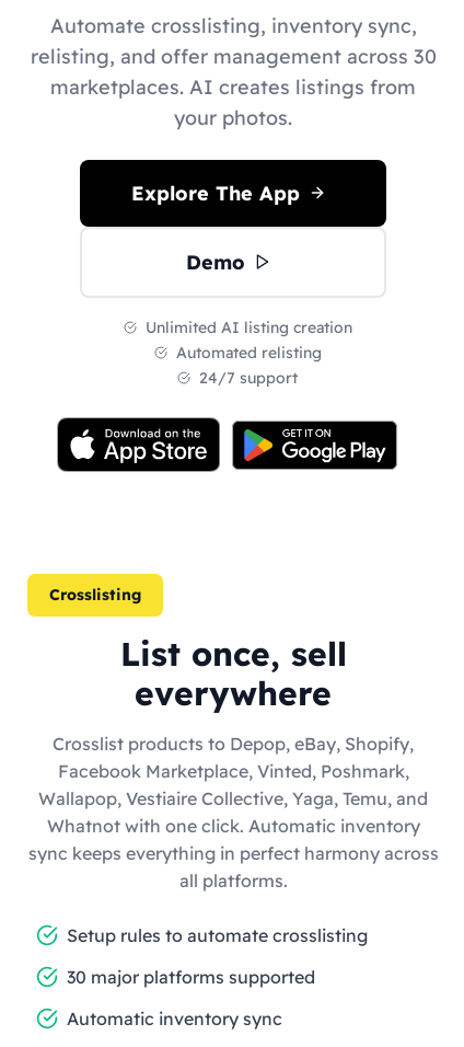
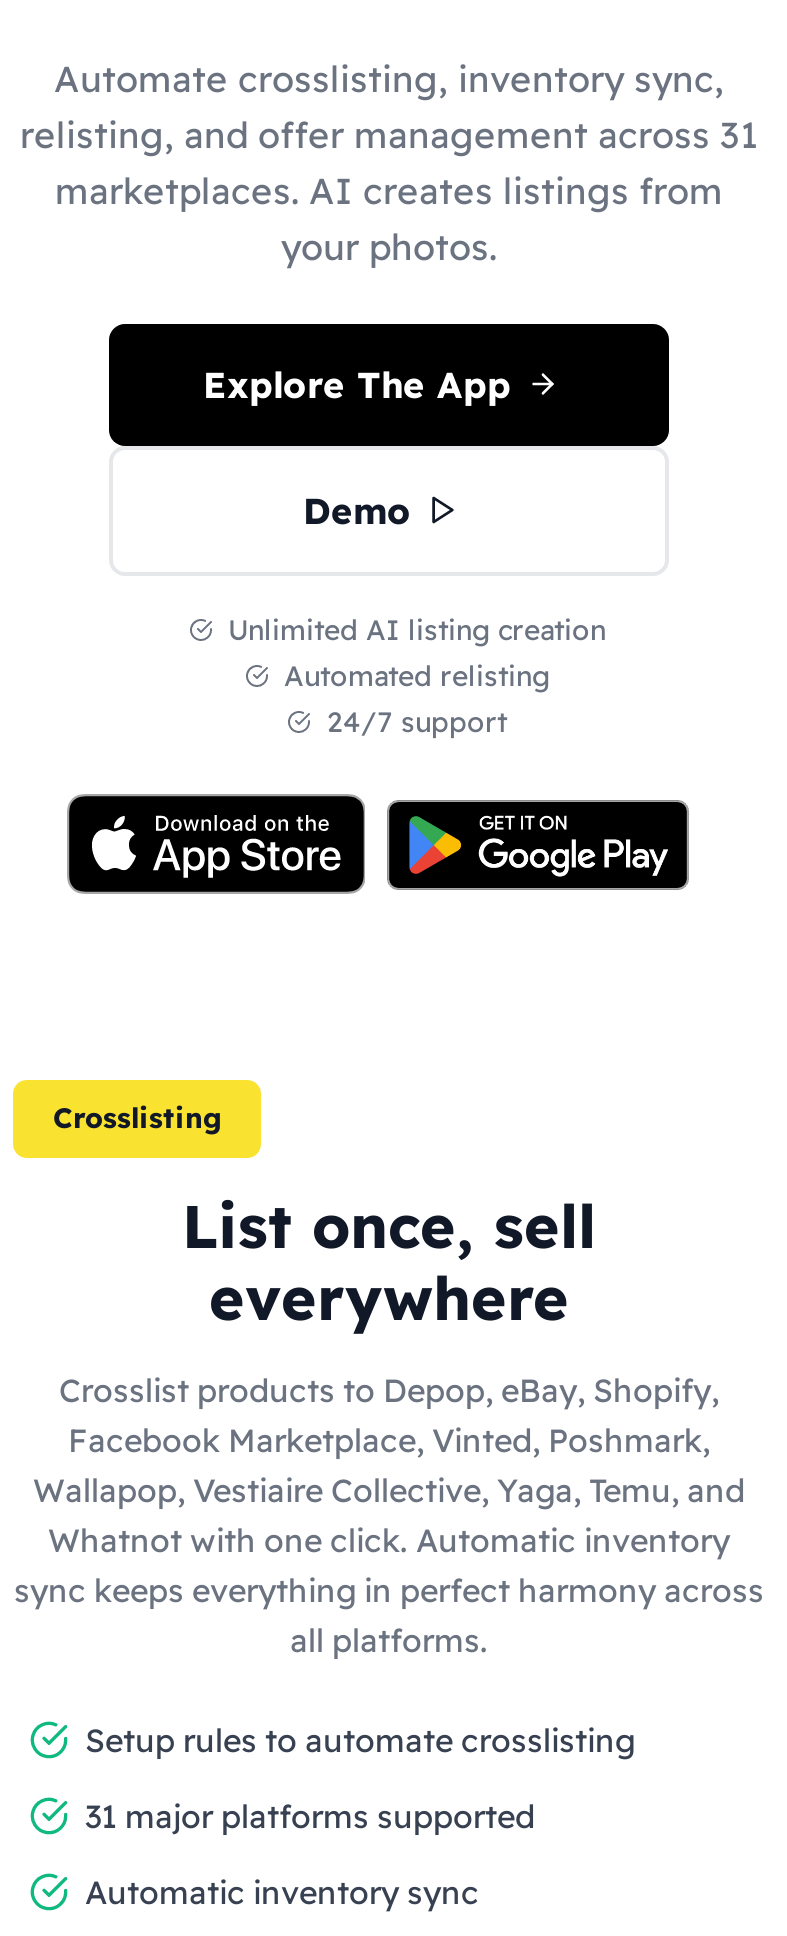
[30,43,436,68] relisting, and offer management across 30 -> [20,111,758,157] relisting, and offer management across 31
[67,965,315,987] 30 major platforms supported -> [85,1795,535,1835] 31 major platforms supported

